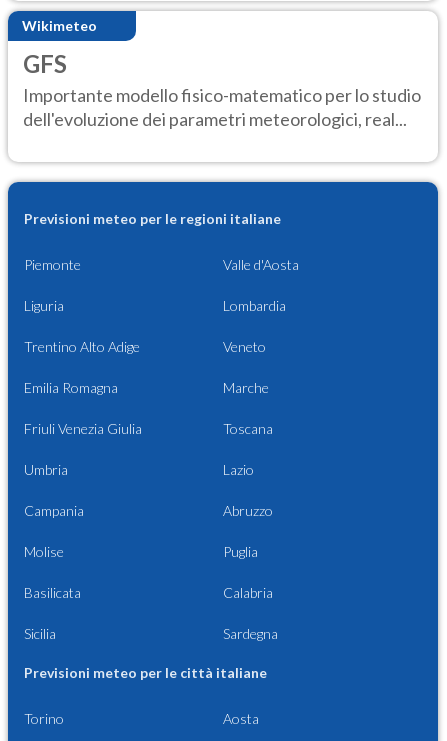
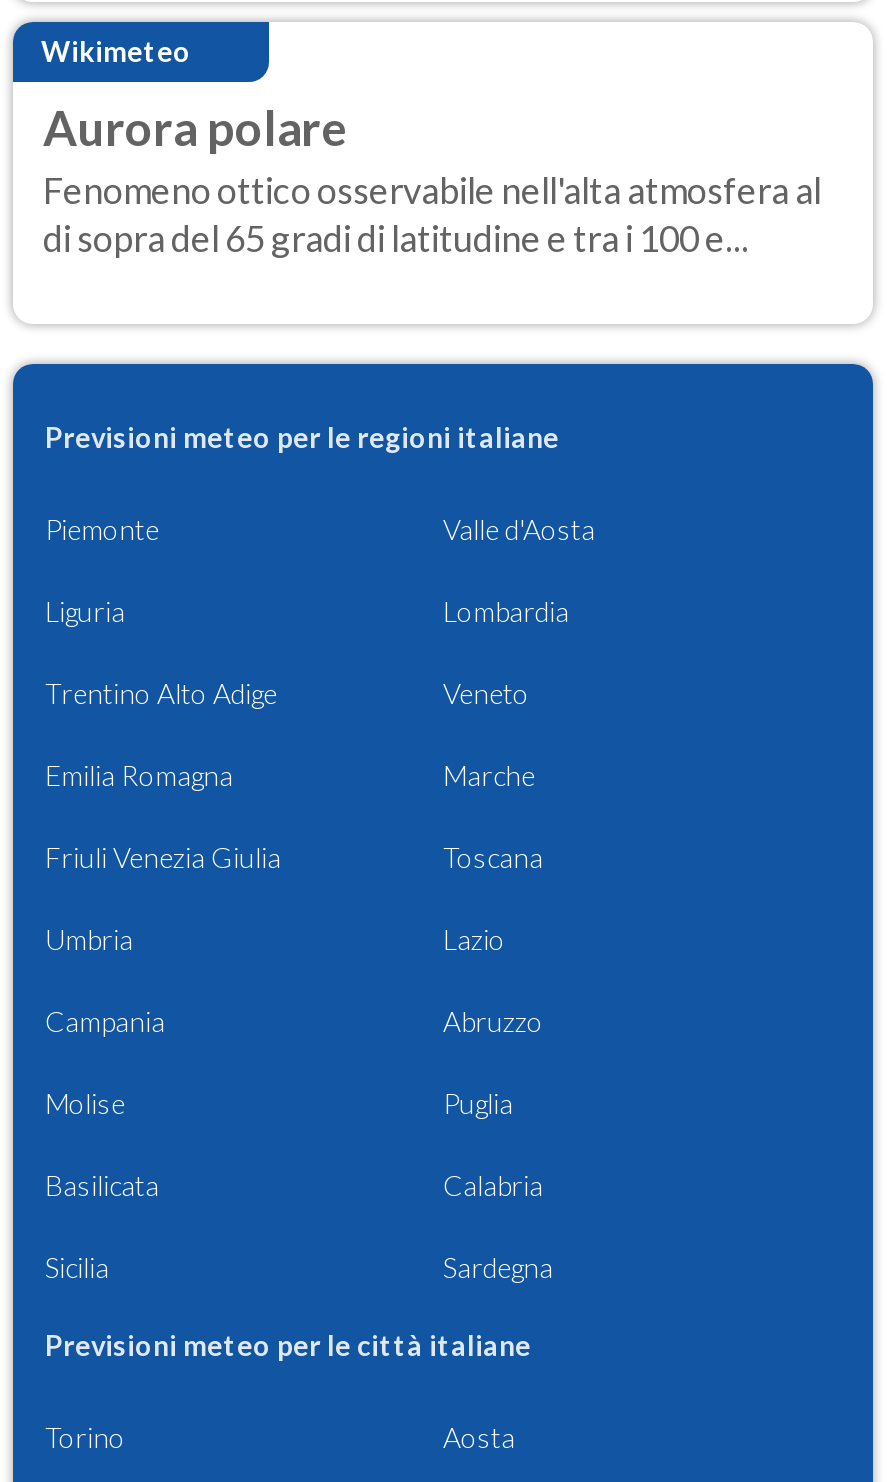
[23,49,421,130] GFS | Importante modello fisico-matematico per lo studio | dell'evoluzione dei parametri meteorologici, real... -> [43,97,821,260] Aurora polare | Fenomeno ottico osservabile nell'alta atmosfera al | di sopra del 65 gradi di latitudine e tra i 100 e...

